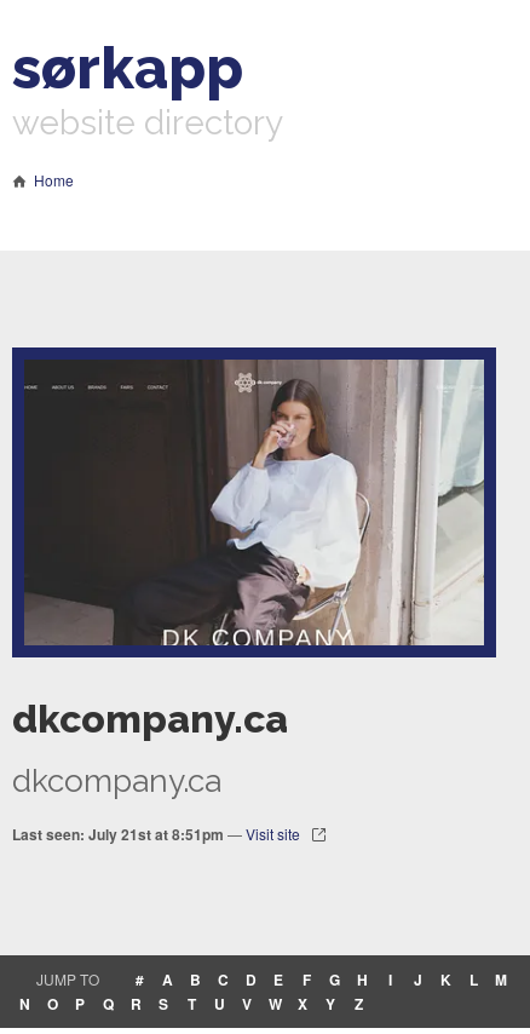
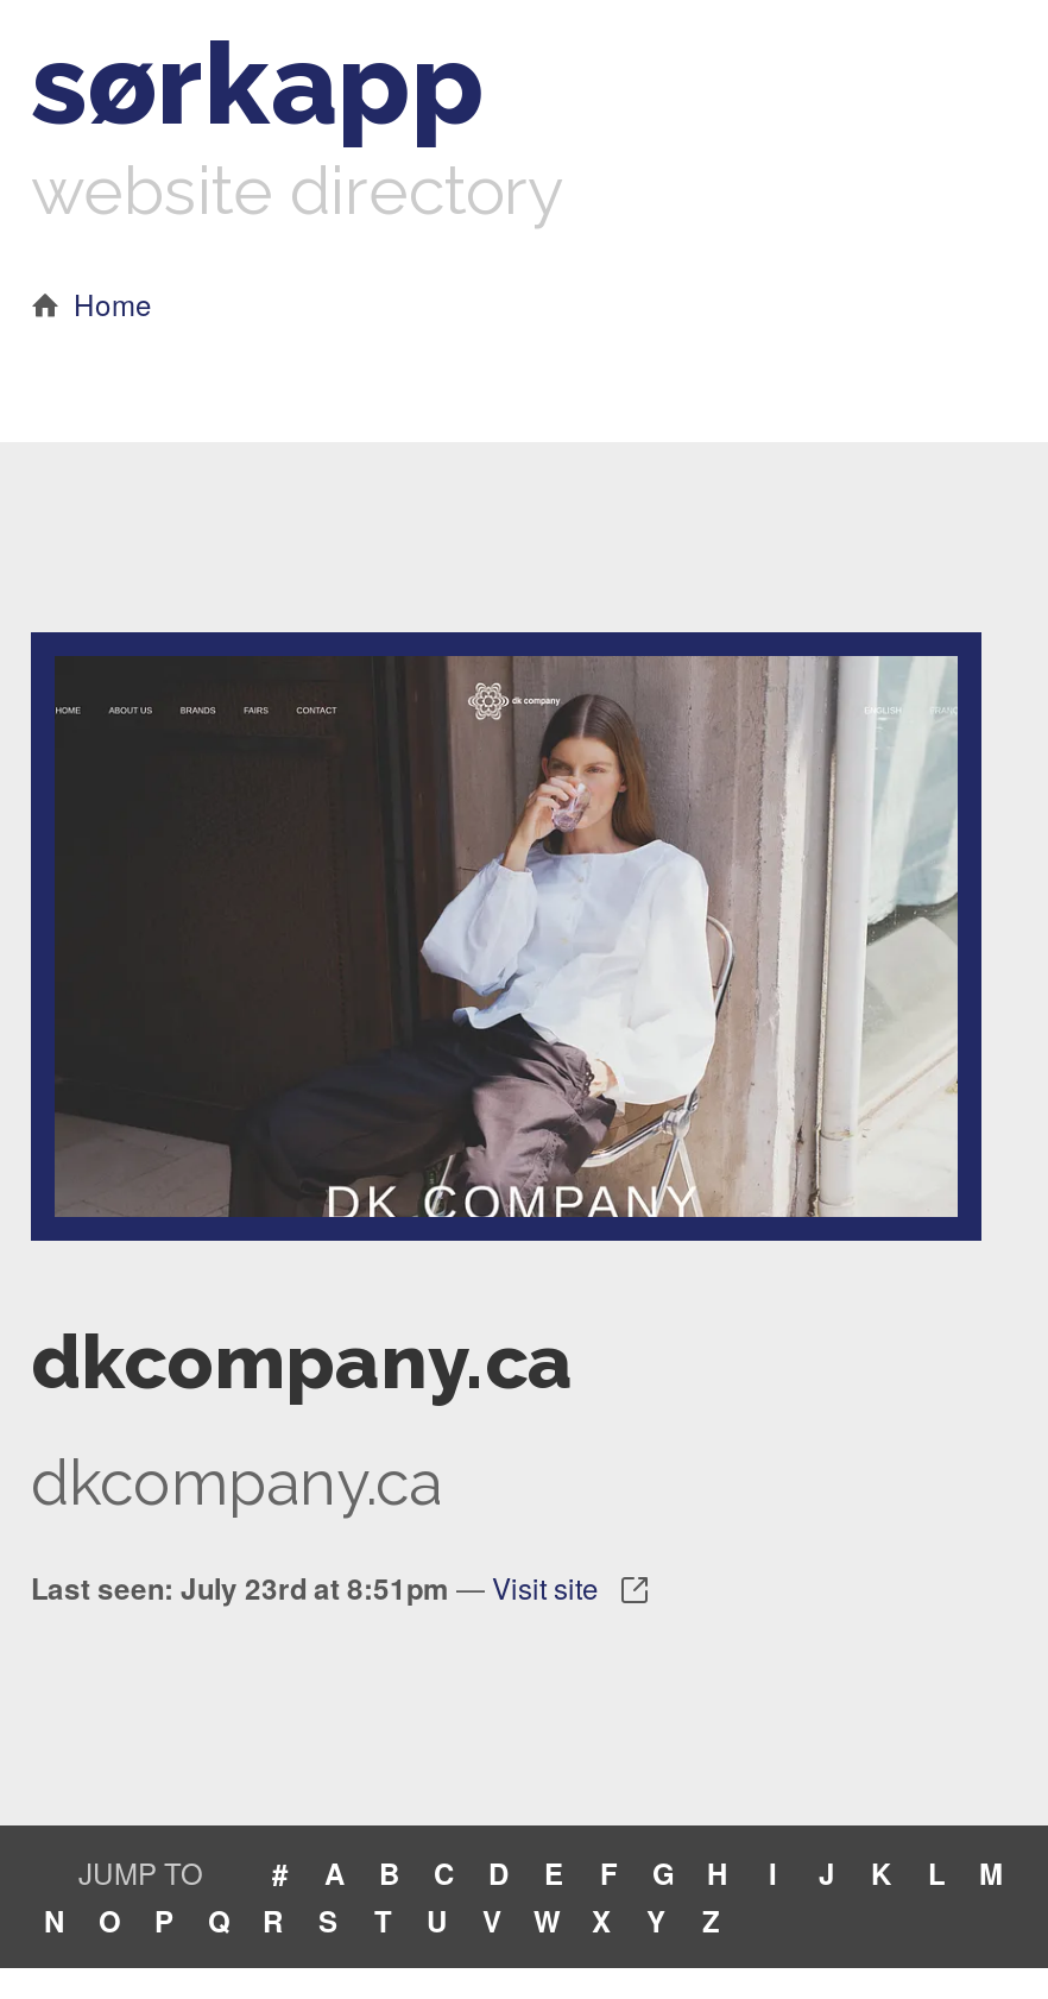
[12,823,300,845] Last seen: July 21st at 8:51pm — Visit site -> [31,1566,599,1609] Last seen: July 23rd at 8:51pm — Visit site

